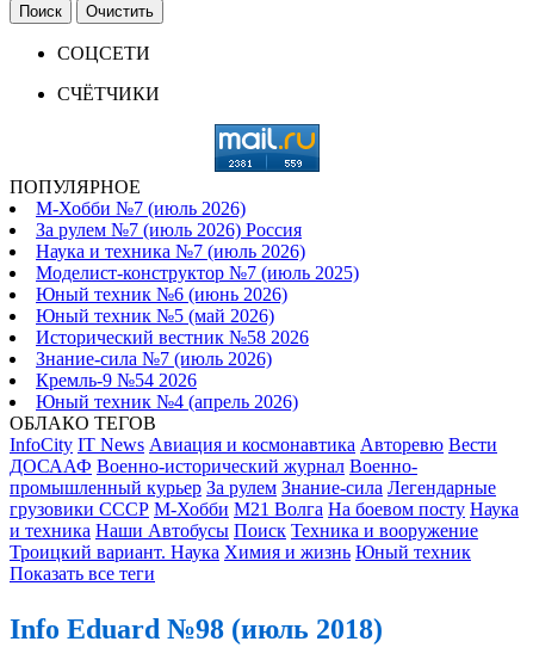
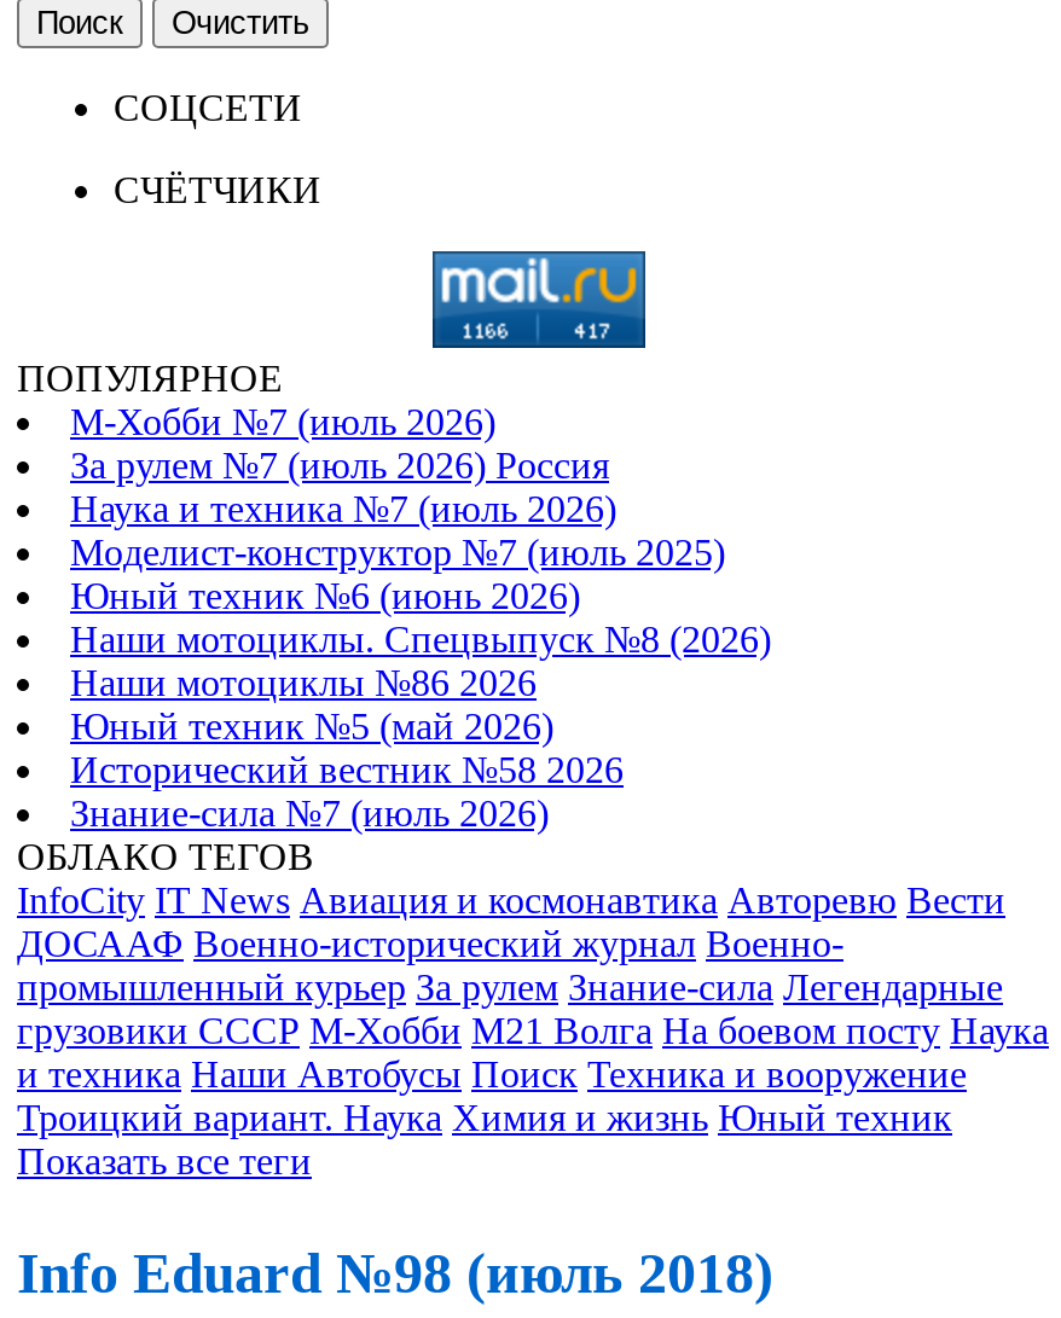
none -> [70,619,771,703] Наши мотоциклы. Спецвыпуск №8 (2026) | Наши мотоциклы №86 2026
moved [36,306,309,369] -> [70,706,624,834]: Юный техник №5 (май 2026) | Исторический вестник №58 2026 | Знание-сила №7 (июль 2026)
[36,370,298,412] Кремль-9 №54 2026 | Юный техник №4 (апрель 2026) -> none

